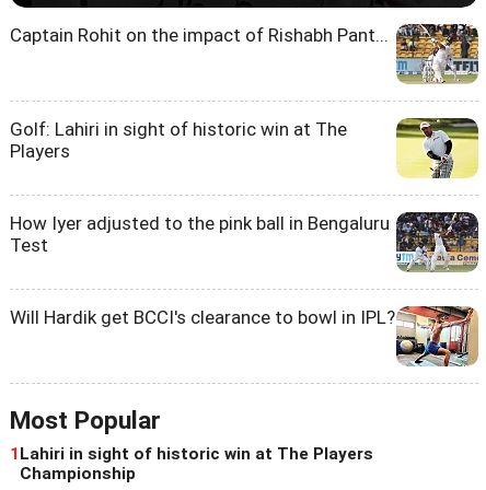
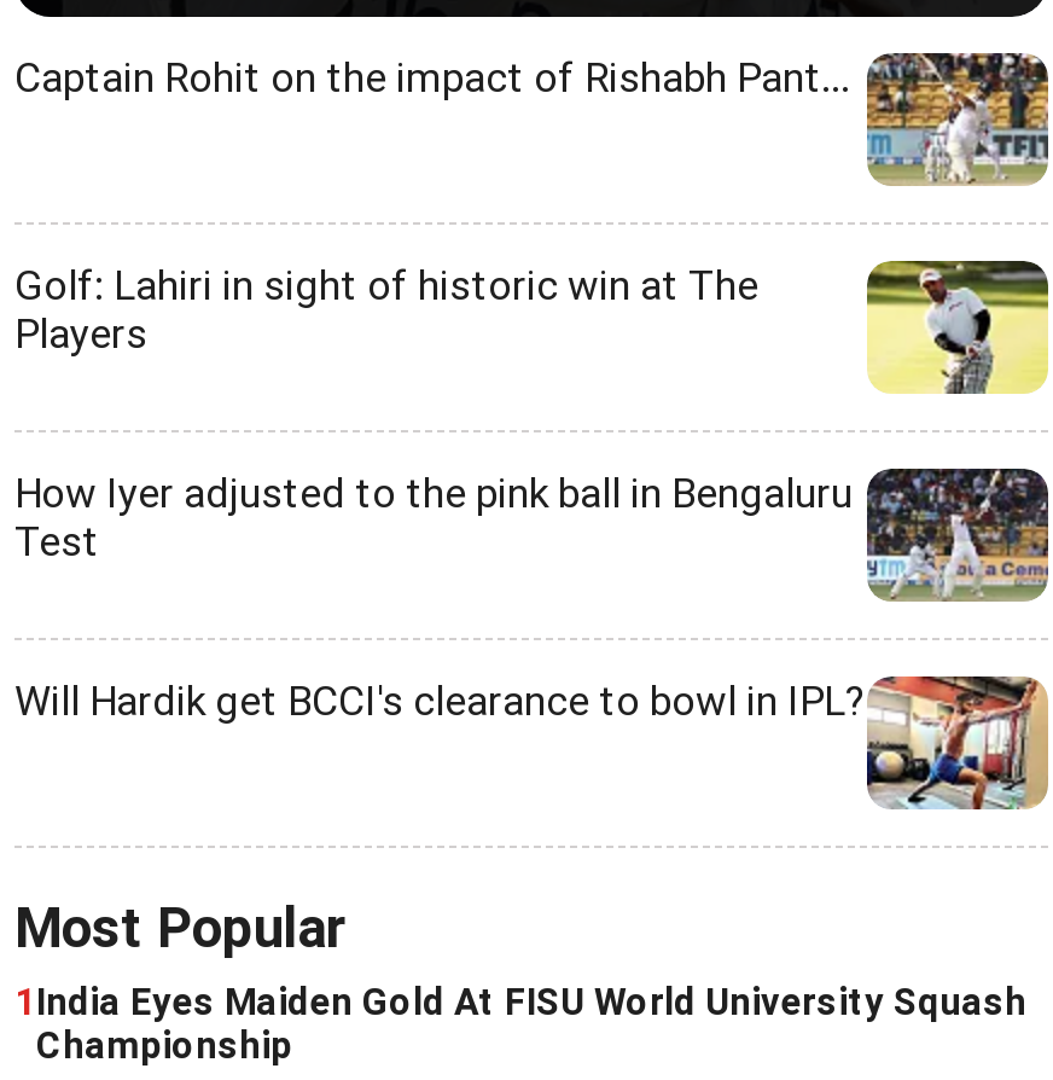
[10,444,373,464] 1 Lahiri in sight of historic win at The Players -> [14,981,1026,1024] 1 India Eyes Maiden Gold At FISU World University Squash

